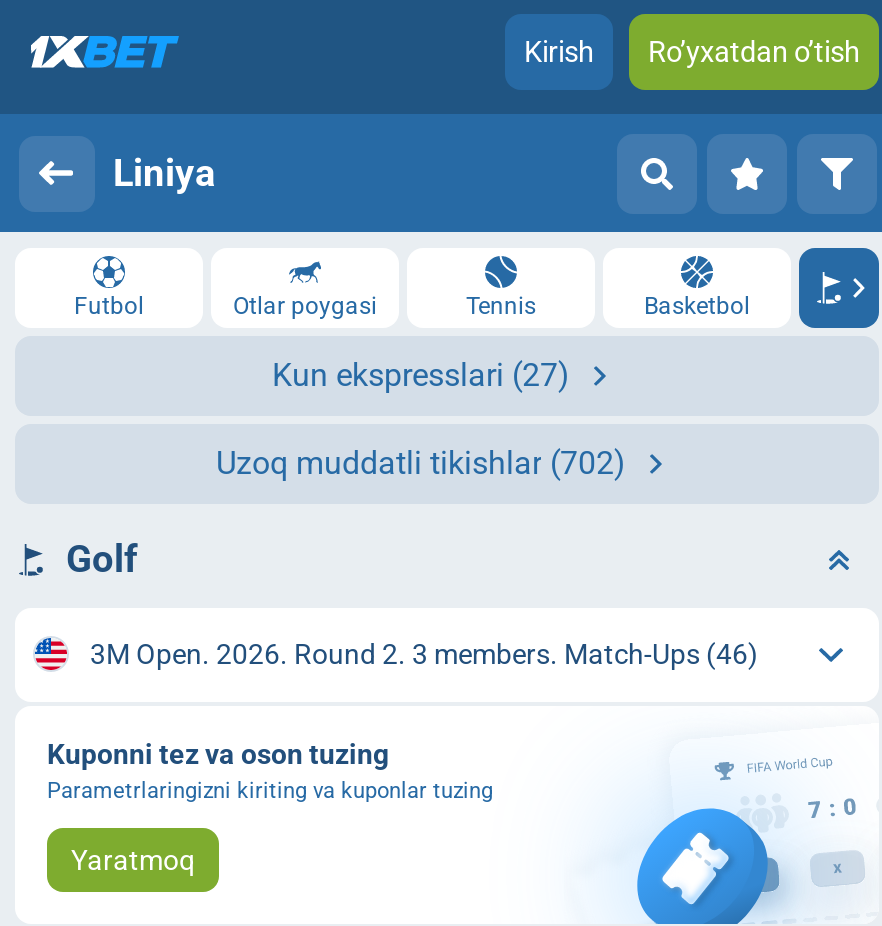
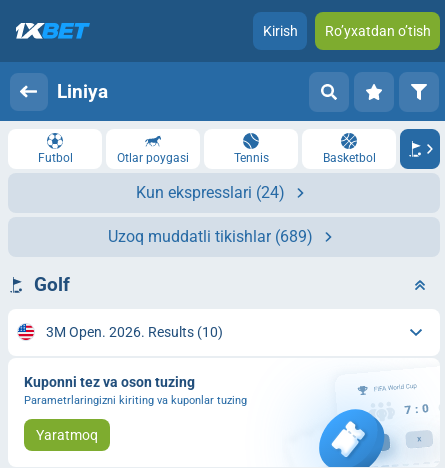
[272,356,570,394] Kun ekspresslari (27) -> [136,183,285,202] Kun ekspresslari (24)
[216,444,626,482] Uzoq muddatli tikishlar (702) -> [108,227,313,246] Uzoq muddatli tikishlar (689)
[90,638,758,670] 3M Open. 2026. Round 2. 3 members. Match-Ups (46) -> [45,324,222,340] 3M Open. 2026. Results (10)

